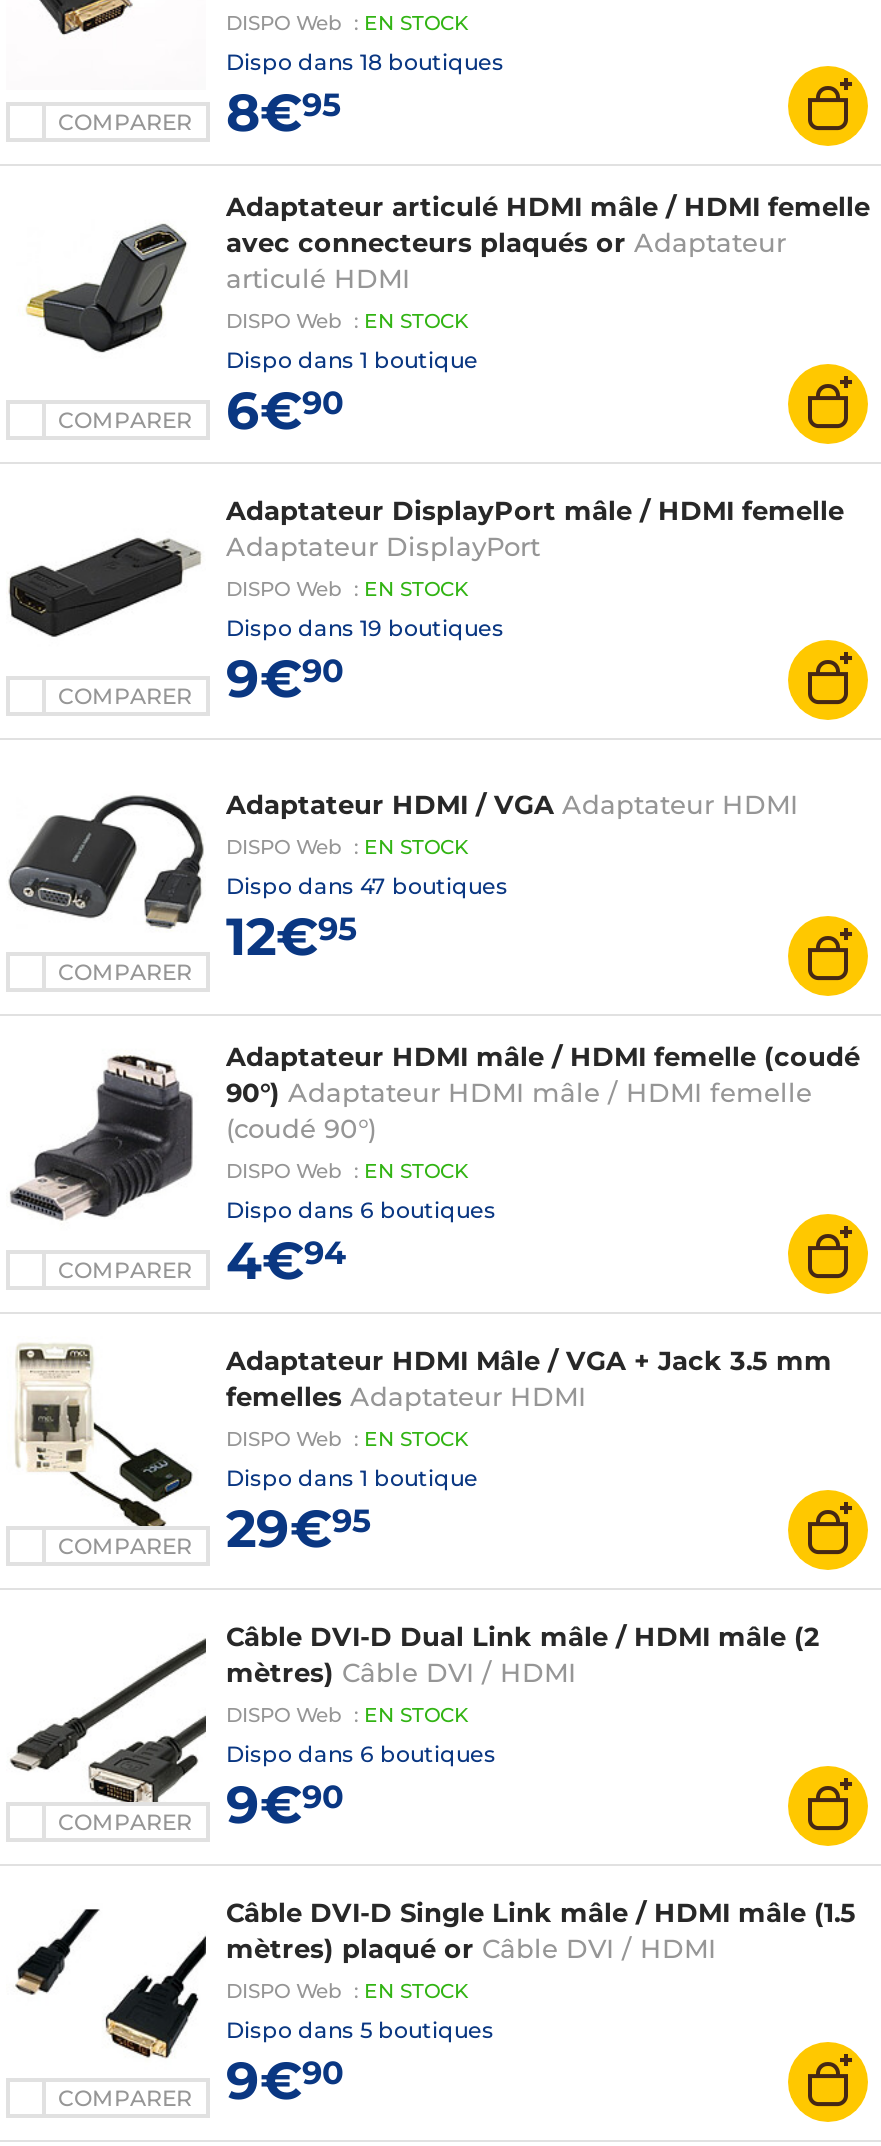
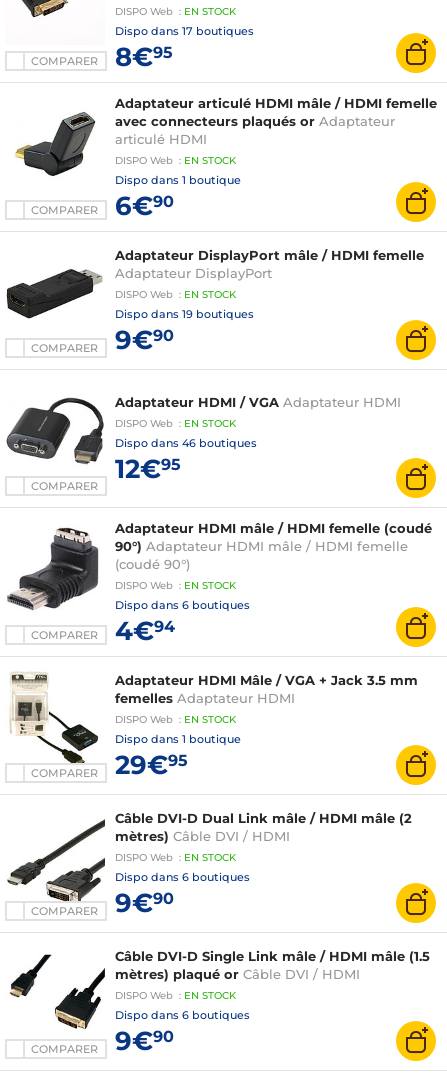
[226,48,504,76] Dispo dans 18 boutiques -> [115,24,254,38] Dispo dans 17 boutiques
[226,872,508,900] Dispo dans 47 boutiques -> [115,436,257,450] Dispo dans 46 boutiques
[226,2016,494,2044] Dispo dans 5 boutiques -> [115,1008,250,1022] Dispo dans 6 boutiques

